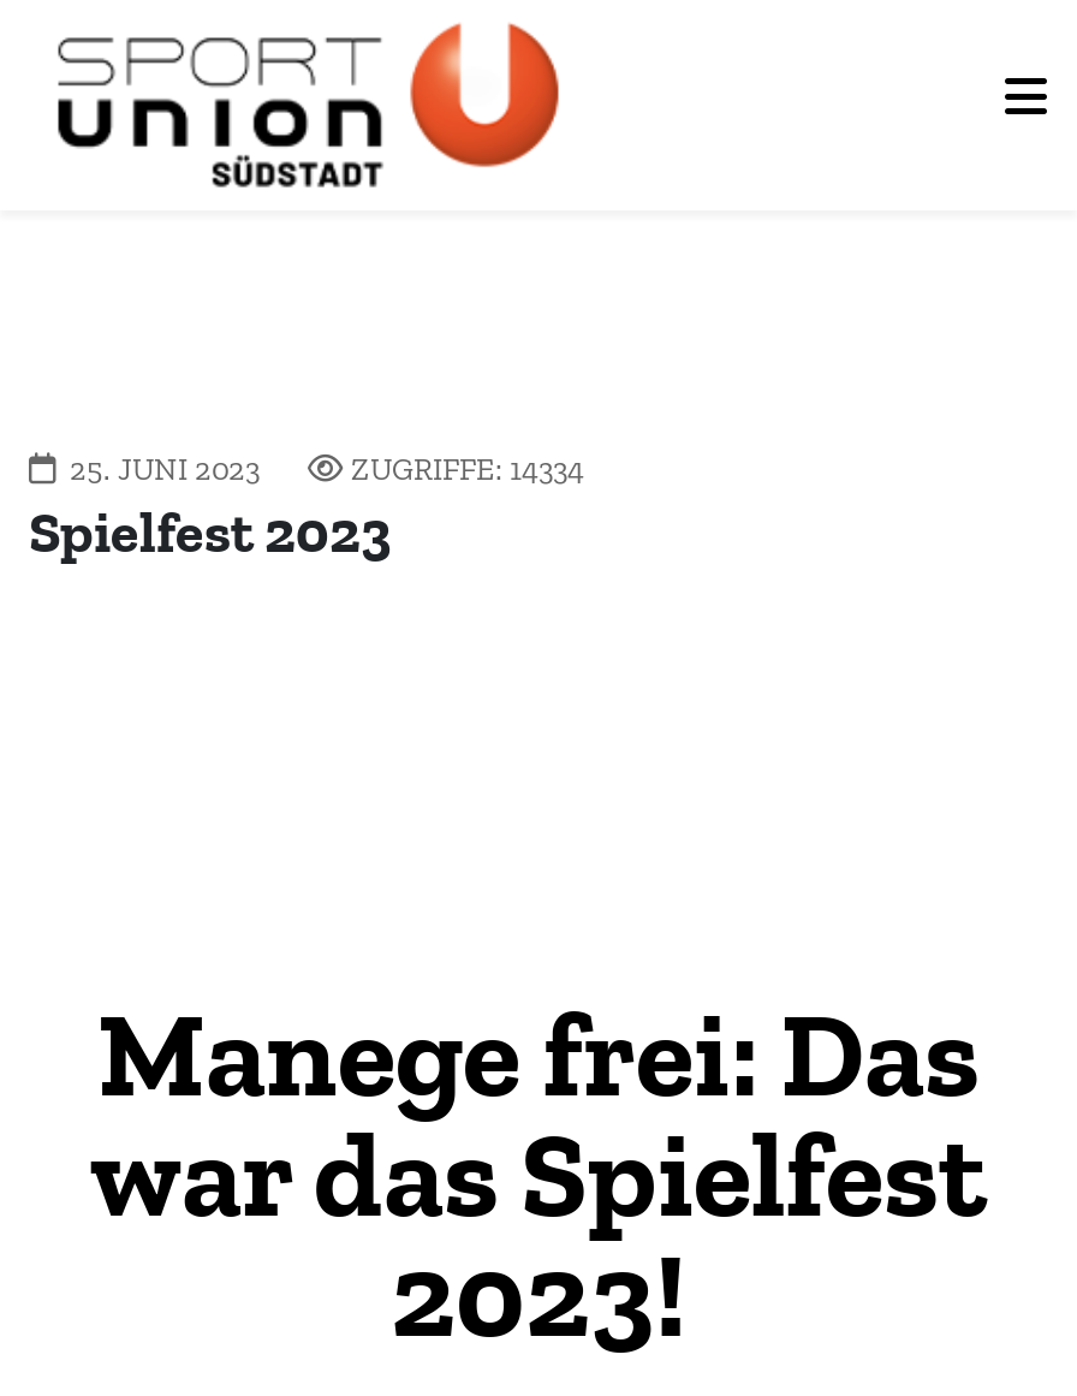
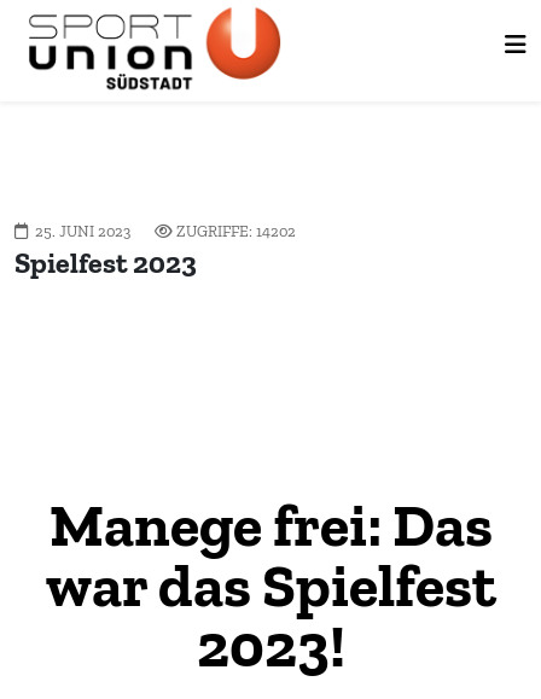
[351,451,584,487] ZUGRIFFE: 14334 -> [176,222,296,240] ZUGRIFFE: 14202

